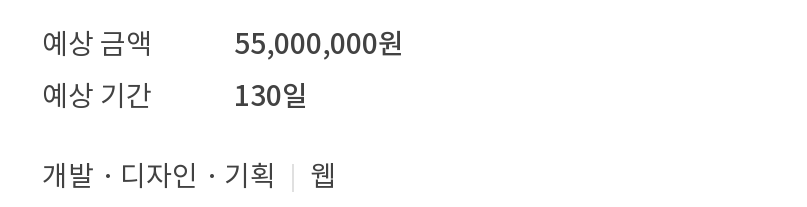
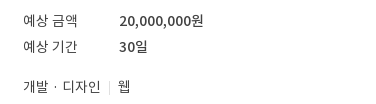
[234,26,404,62] 55,000,000원 -> [119,12,204,30] 20,000,000원
[234,78,308,114] 130일 -> [119,38,148,56] 30일
[42,158,276,194] 개발 · 디자인 · 기획 -> [23,78,101,96] 개발 · 디자인

